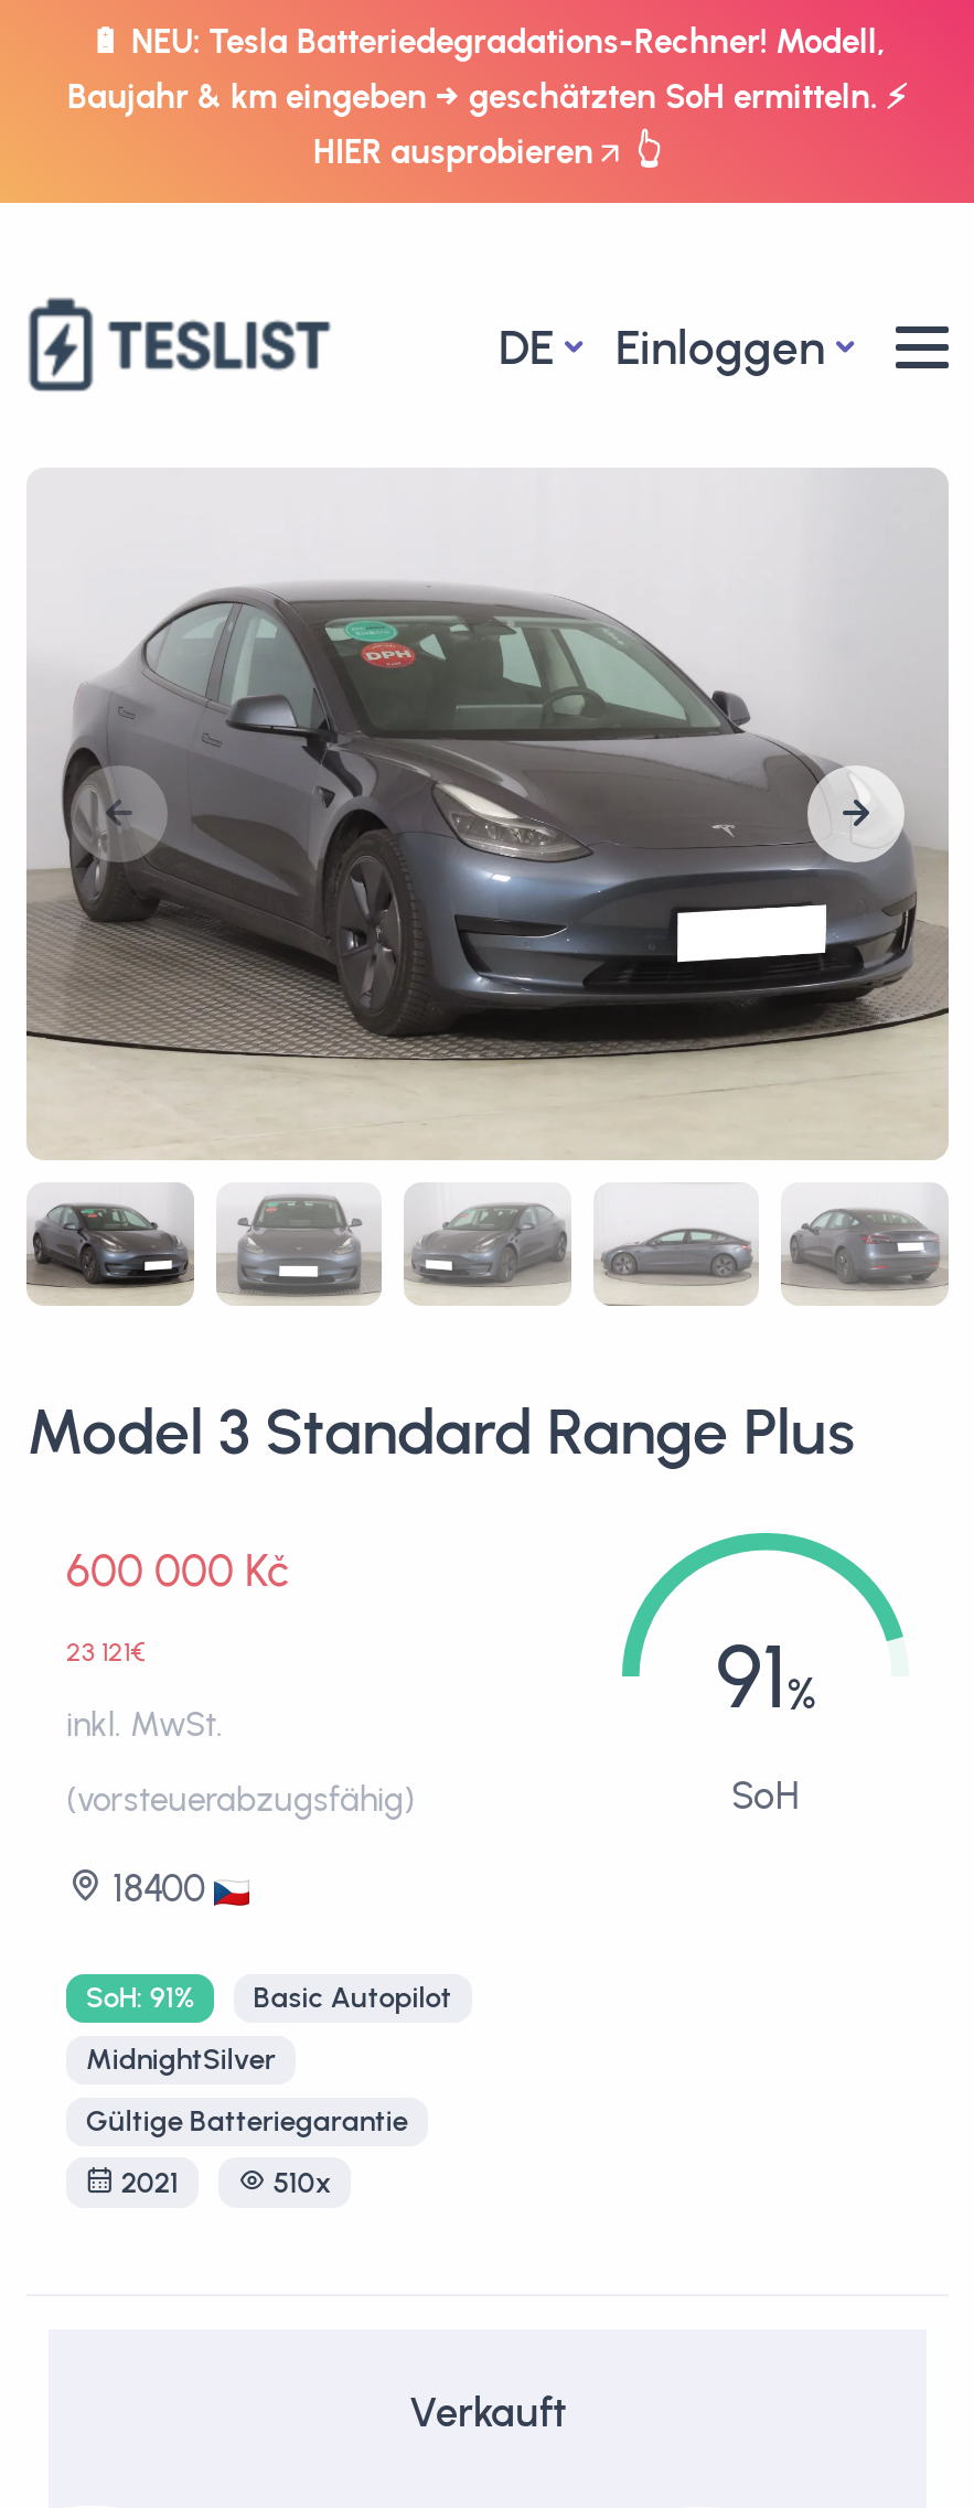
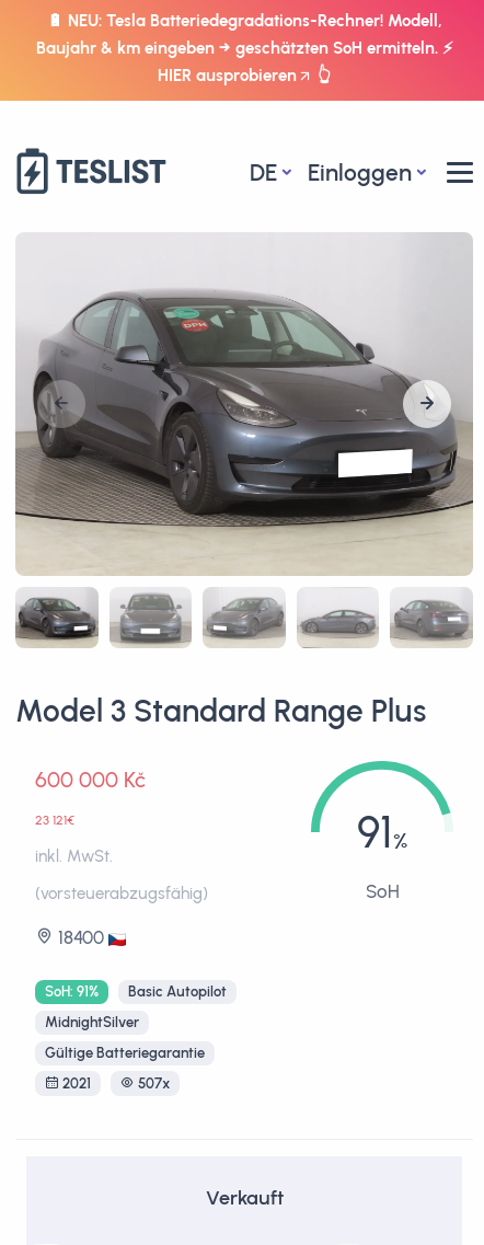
[266,2167,330,2200] 510x -> [134,1075,170,1092] 507x

